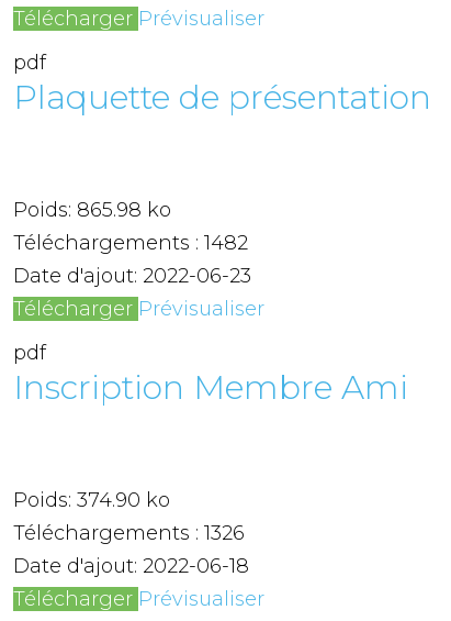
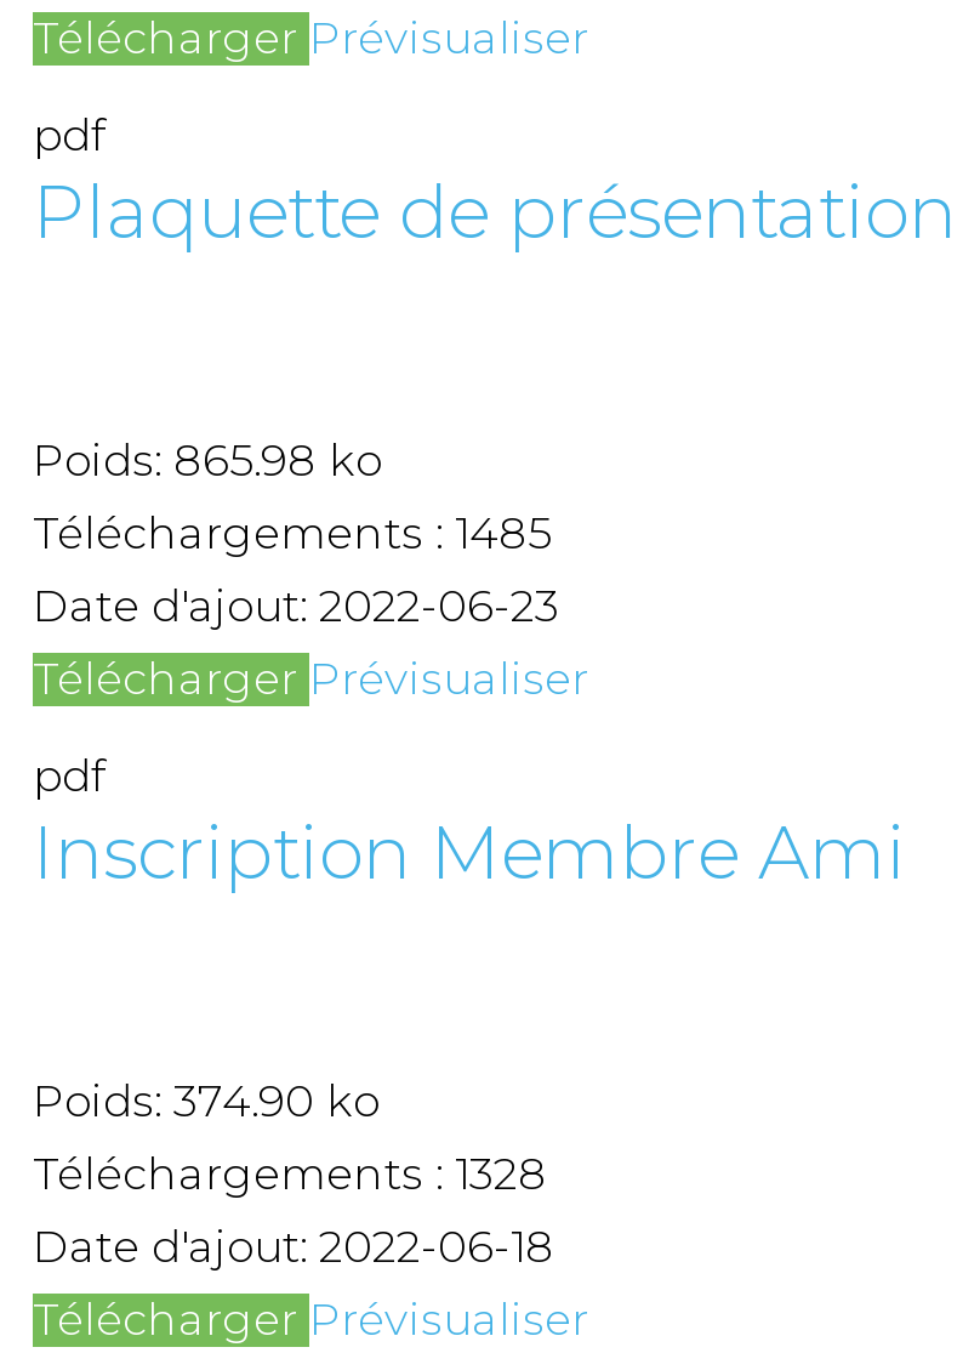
[13,231,248,255] Téléchargements : 1482 -> [33,507,552,561] Téléchargements : 1485
[13,521,245,545] Téléchargements : 1326 -> [33,1148,547,1201] Téléchargements : 1328

